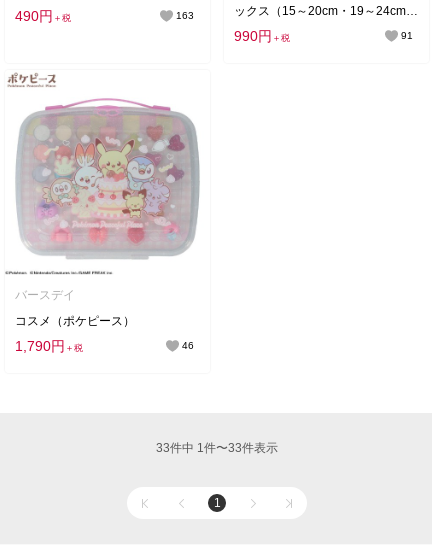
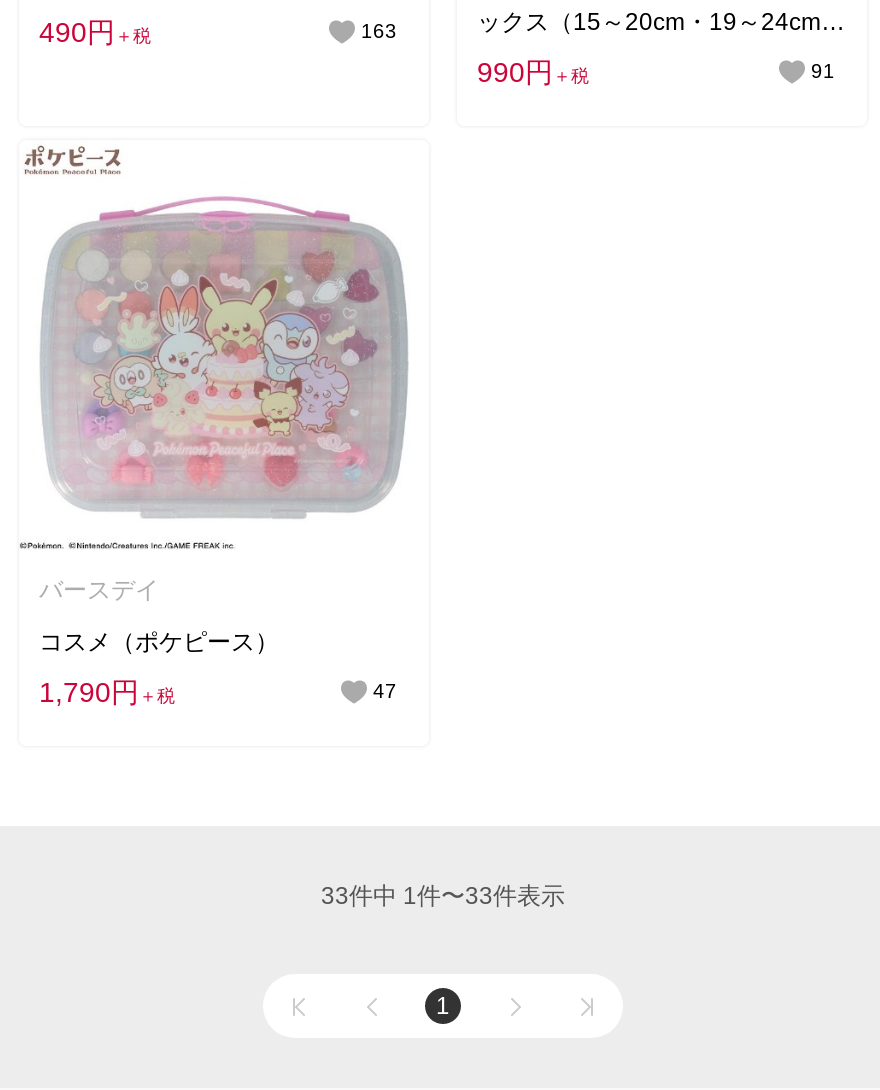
[182,340,194,351] 46 -> [373,680,397,702] 47

